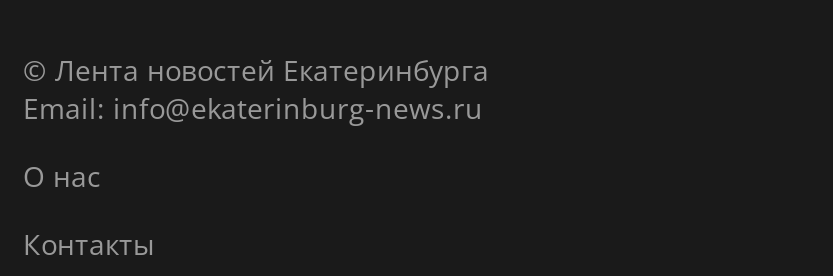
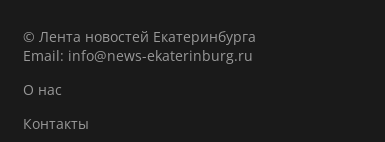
[23,89,483,127] Email: info@ekaterinburg-news.ru -> [23,46,253,65] Email: info@news-ekaterinburg.ru

